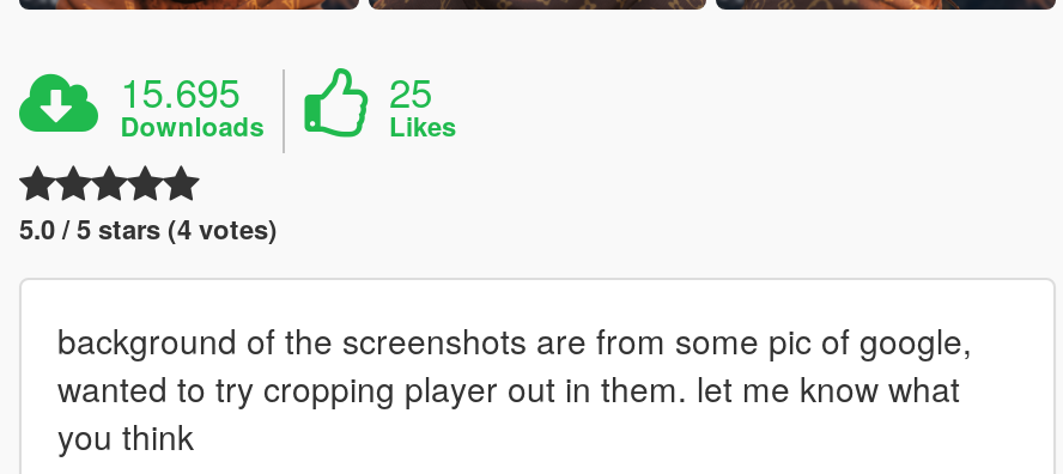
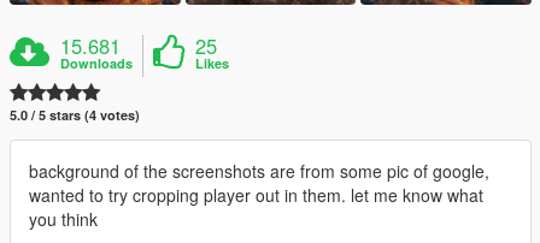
[120,62,240,119] 15.695 -> [61,31,121,60] 15.681

